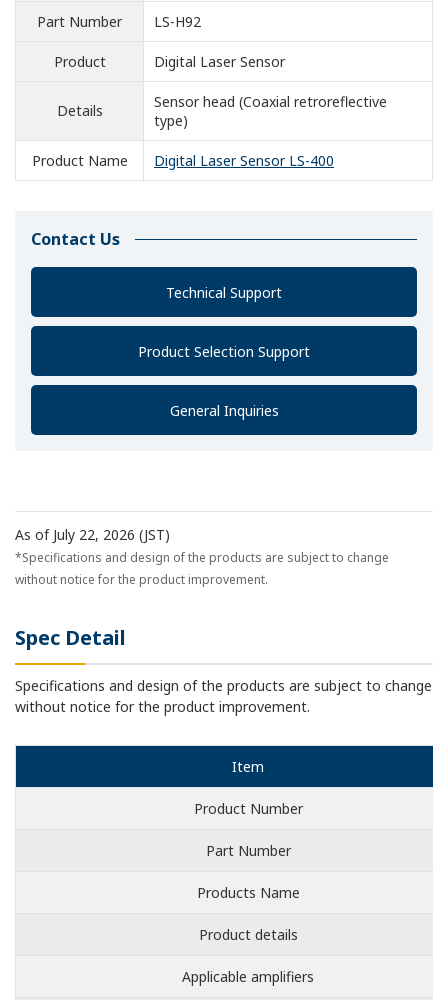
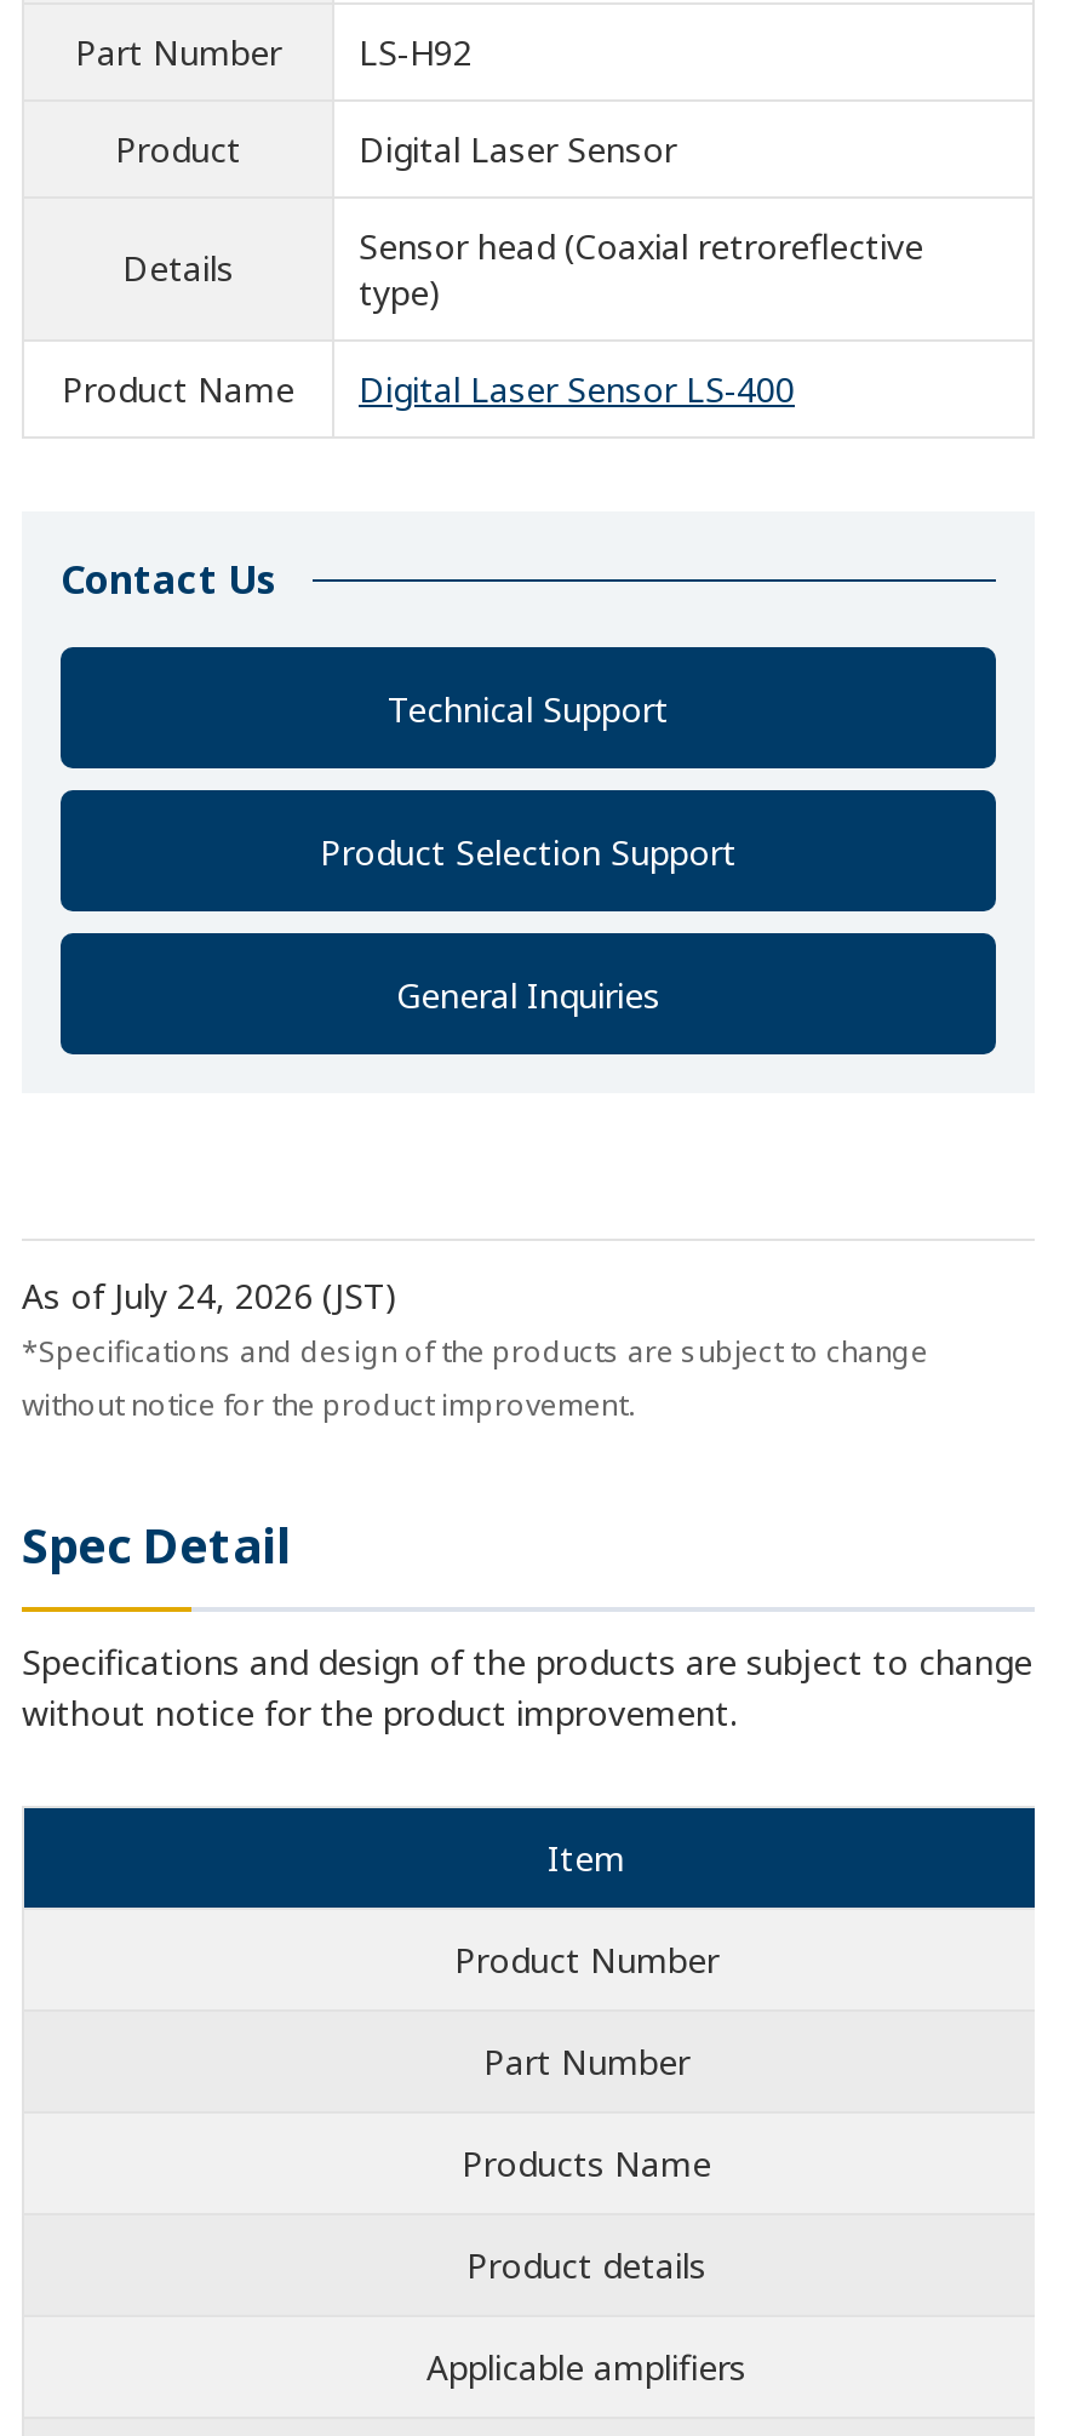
[15,525,170,544] As of July 22, 2026 (JST) -> [22,1273,397,1319] As of July 24, 2026 (JST)

